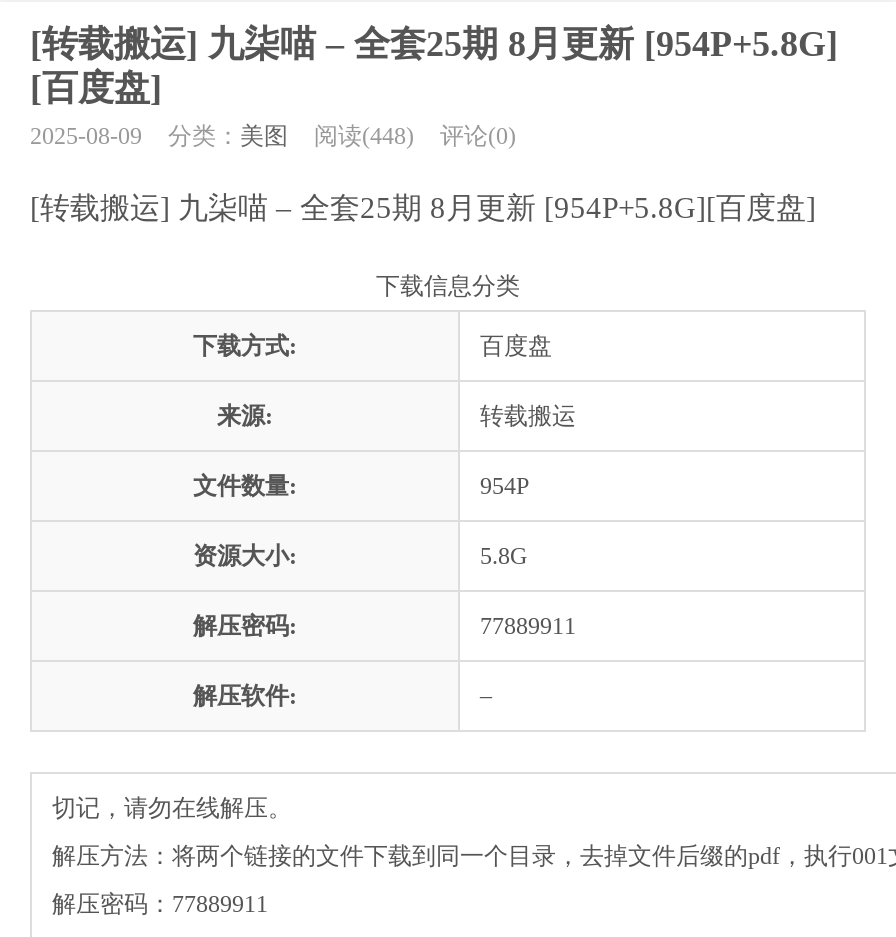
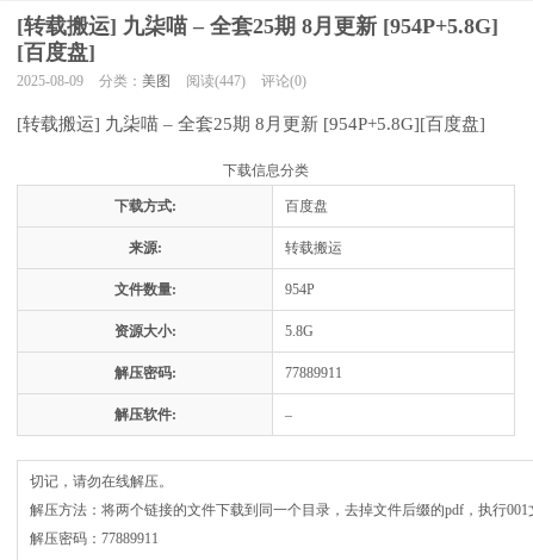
[30,122,516,150] 2025-08-09 分类：美图 阅读(448) 评论(0) -> [17,73,306,89] 2025-08-09 分类：美图 阅读(447) 评论(0)

